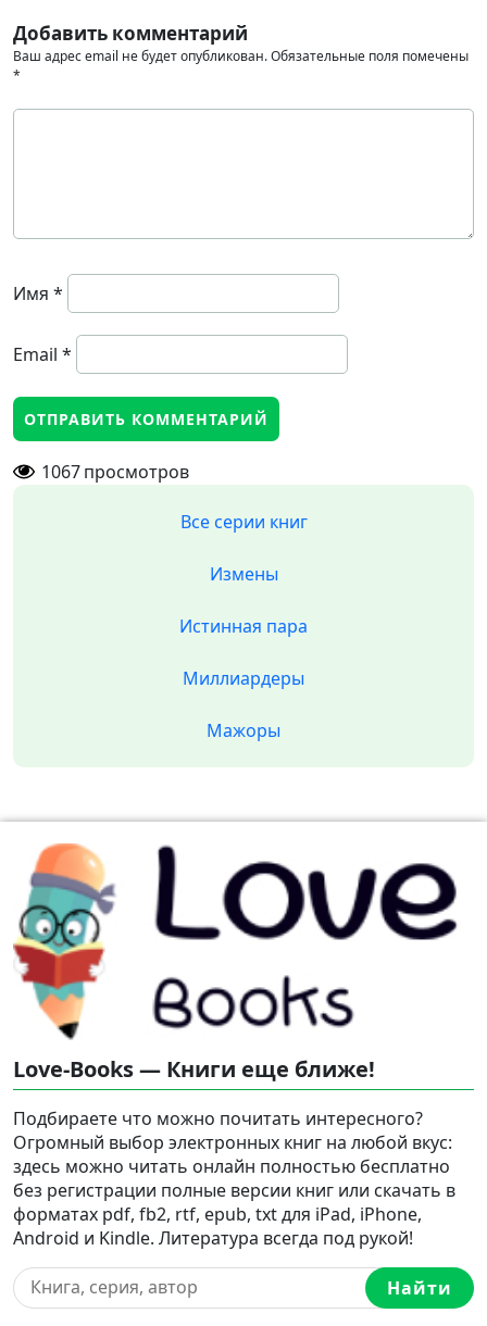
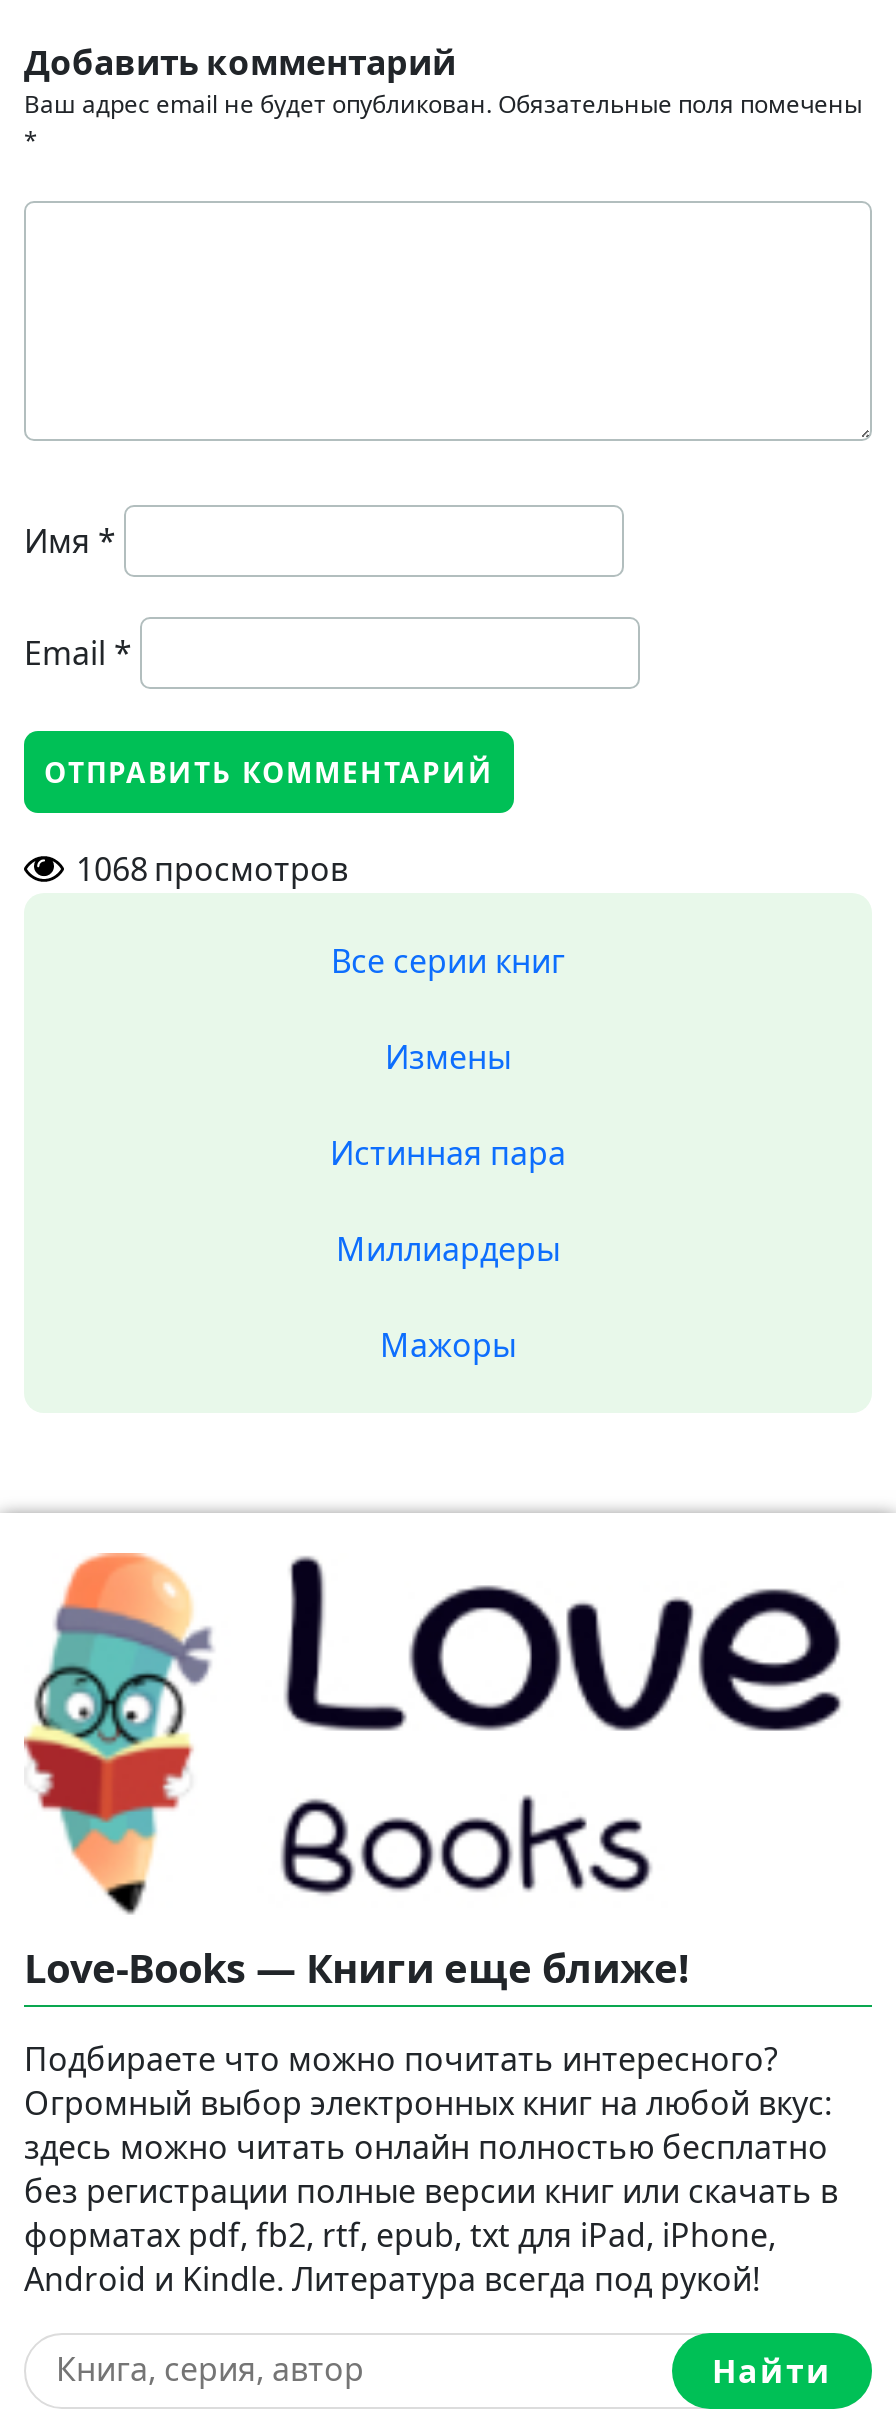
[41,460,189,484] 1067 просмотров -> [76,847,348,891] 1068 просмотров

